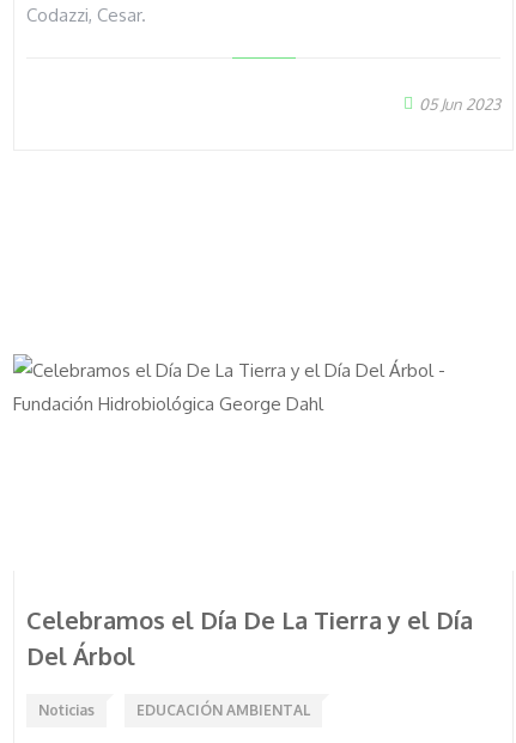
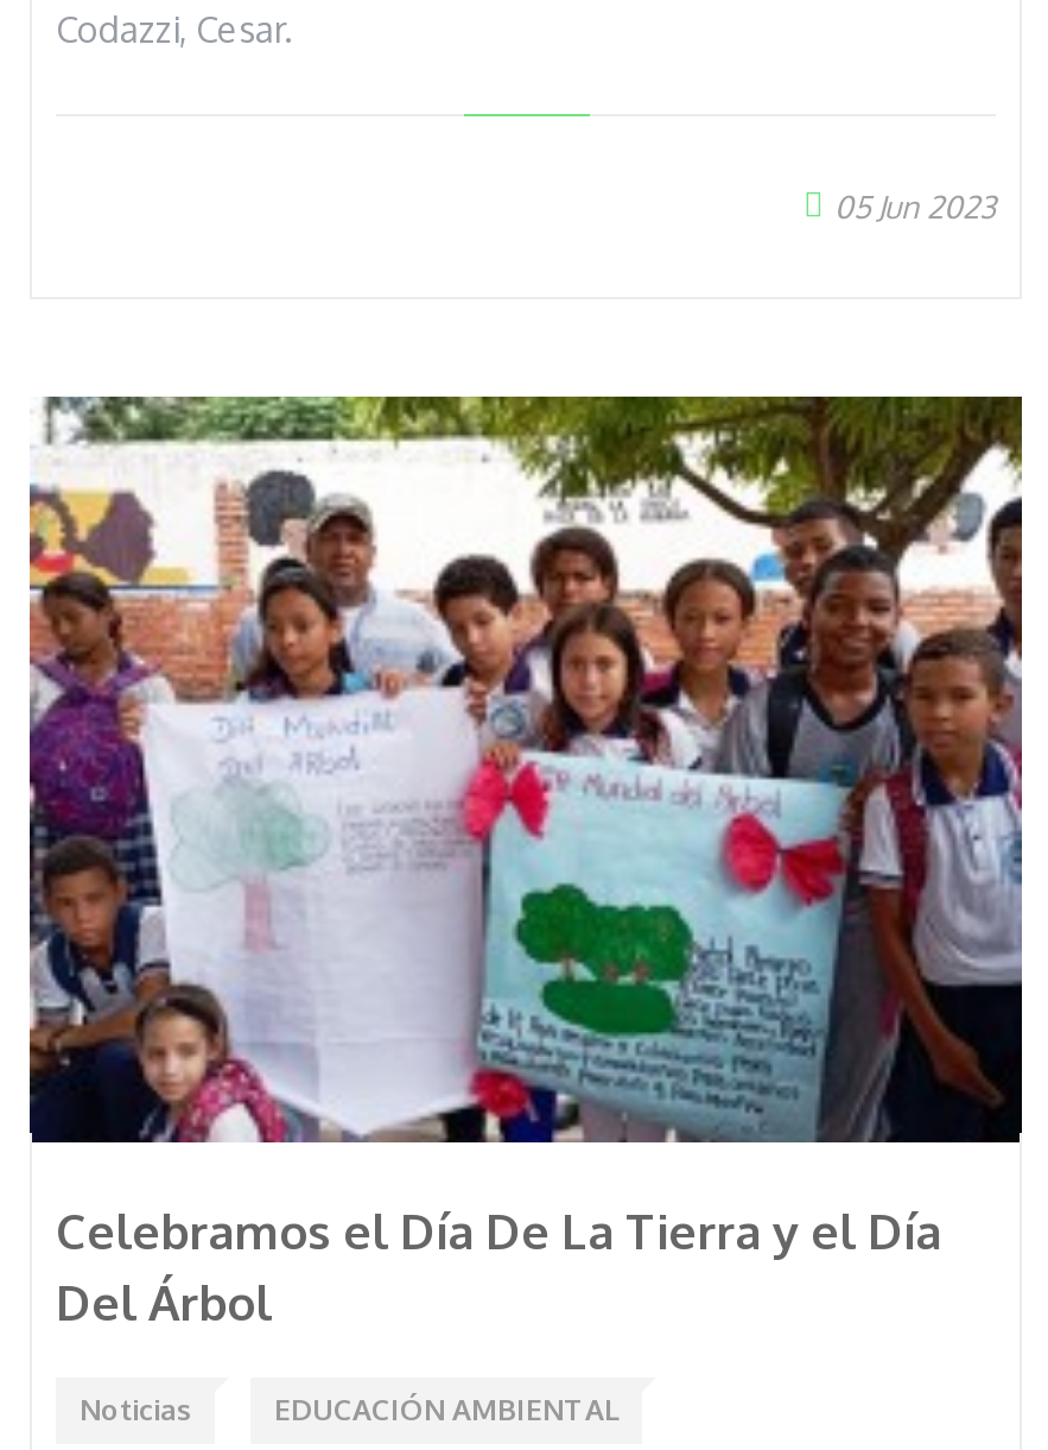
none -> [27,394,1024,1145] [image]

